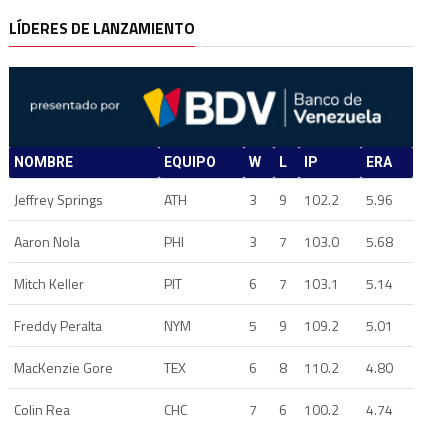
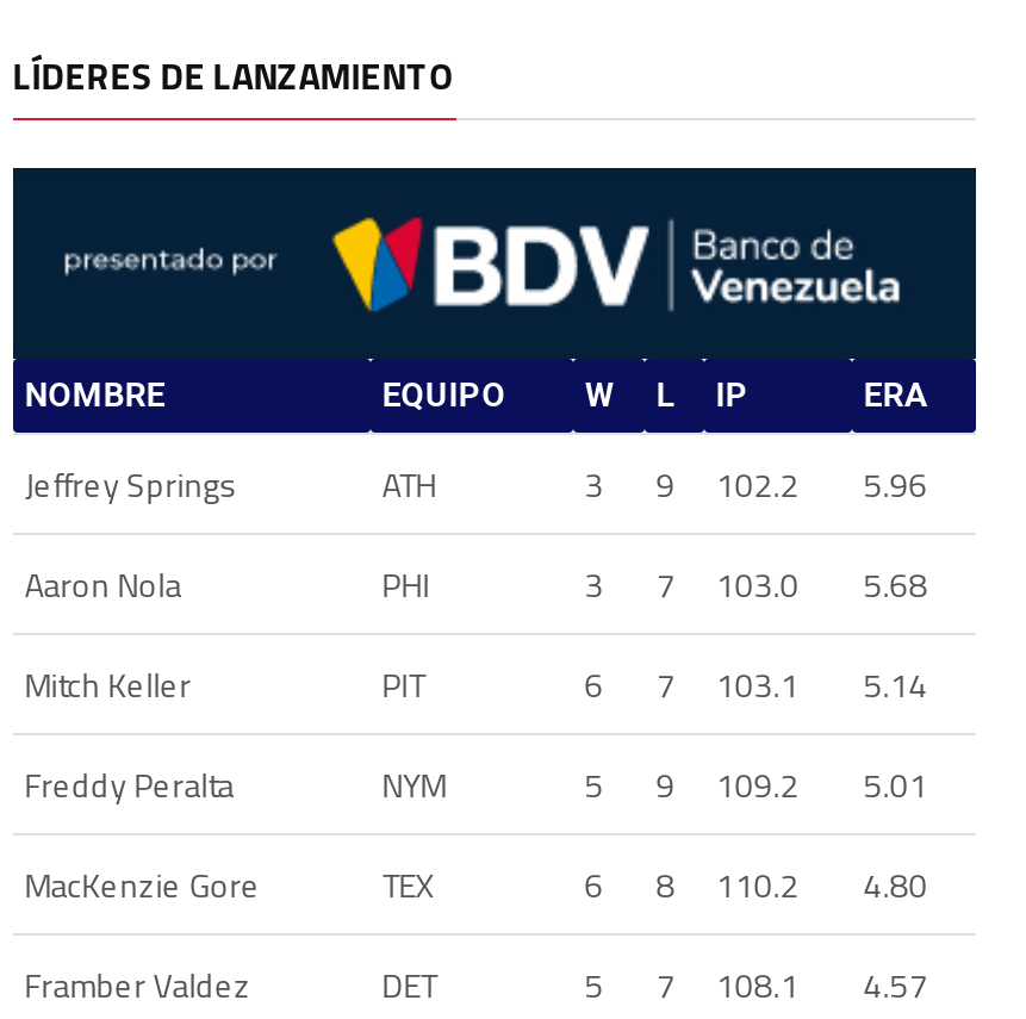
[14,398,187,419] Colin Rea | CHC -> [24,958,603,1008] Framber Valdez | DET | 5
[279,398,393,419] 6 | 100.2 | 4.74 -> [715,958,928,1008] 108.1 | 4.57

